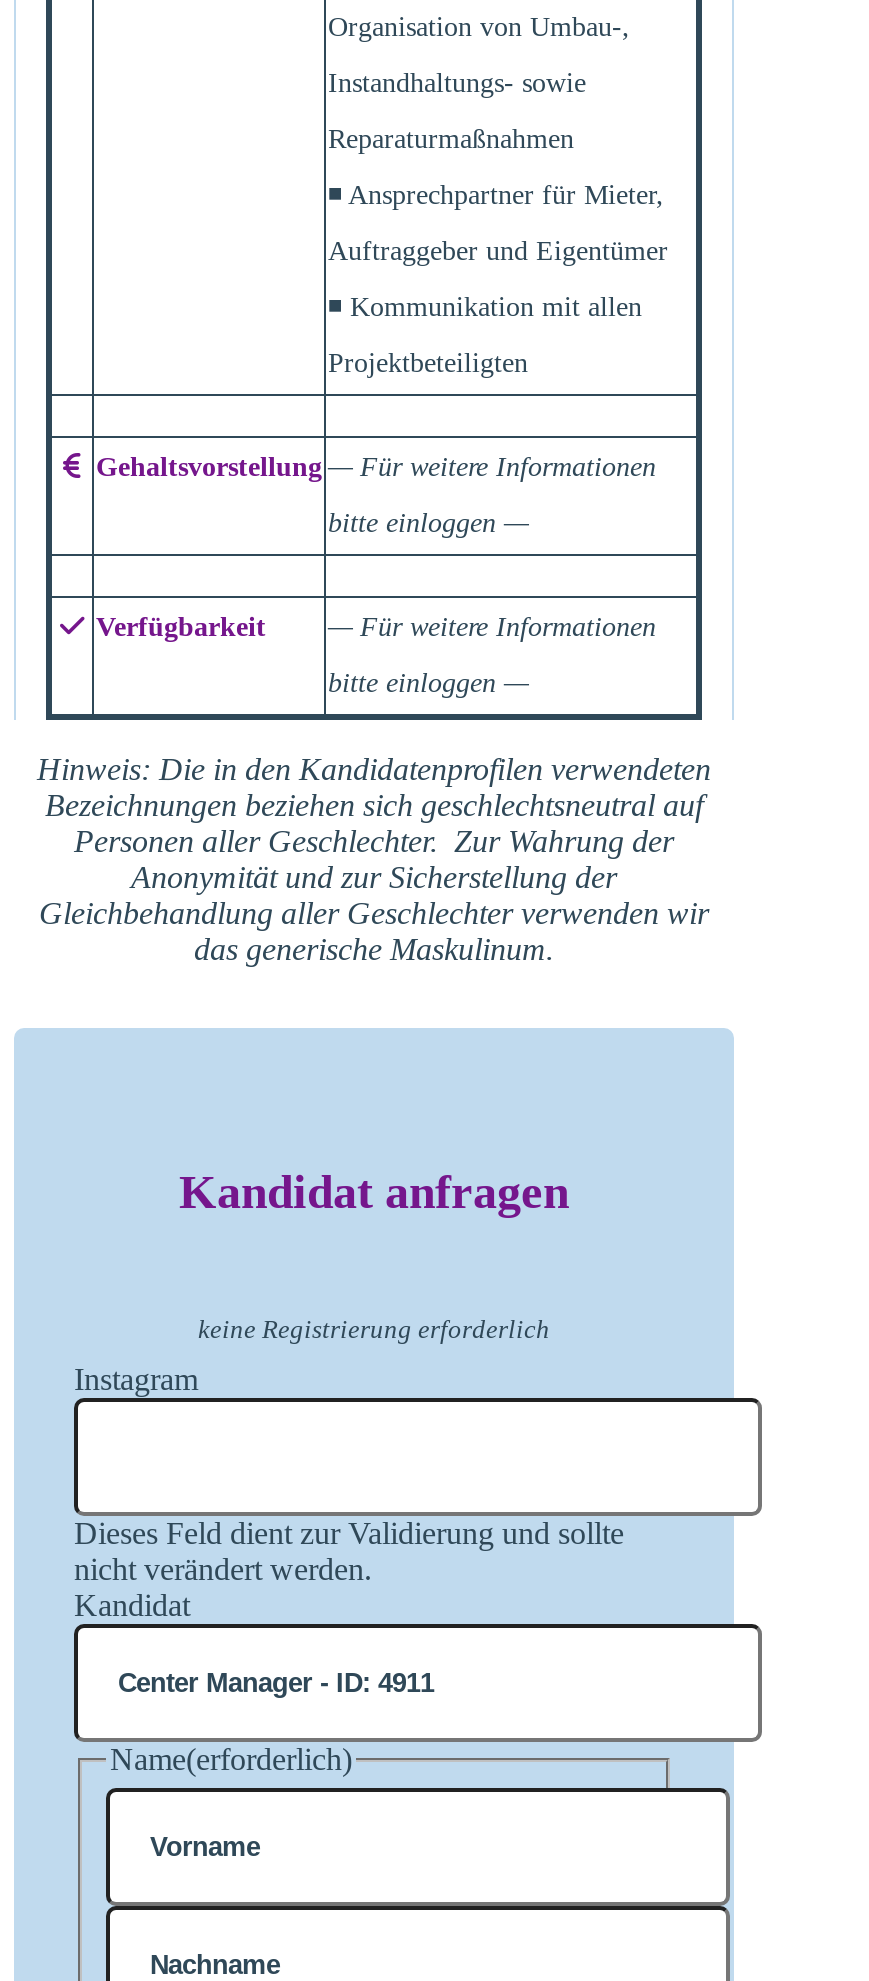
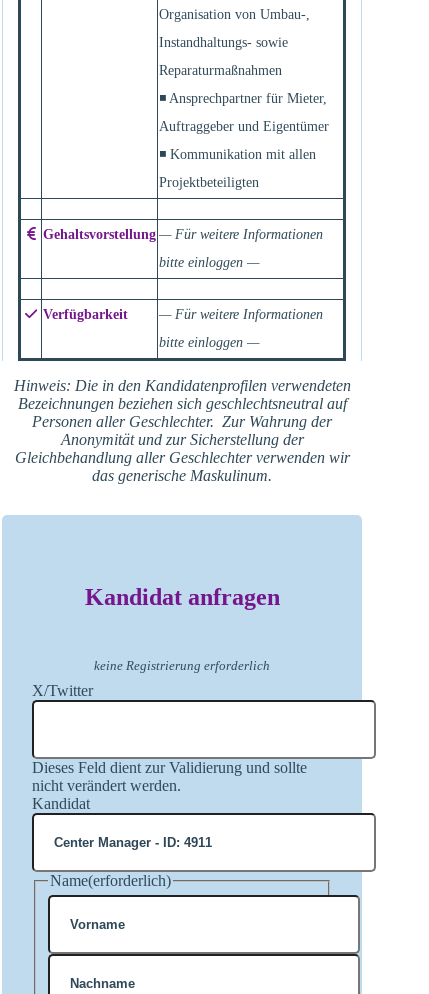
[74,1362,198,1396] Instagram -> [32,682,93,699] X/Twitter

